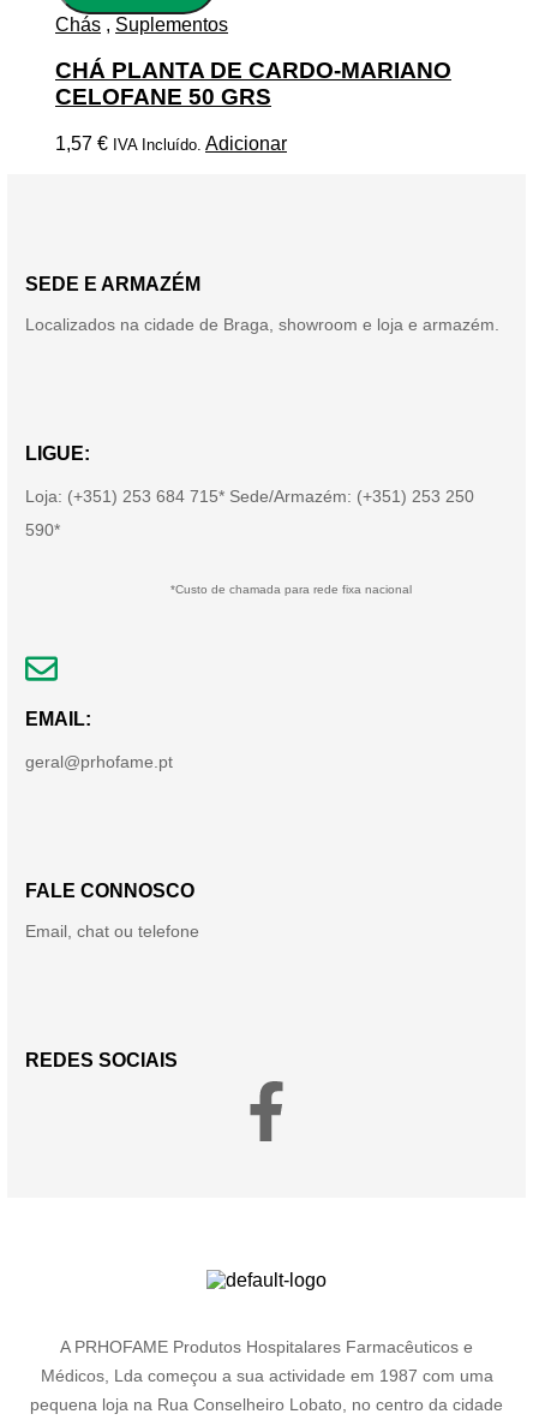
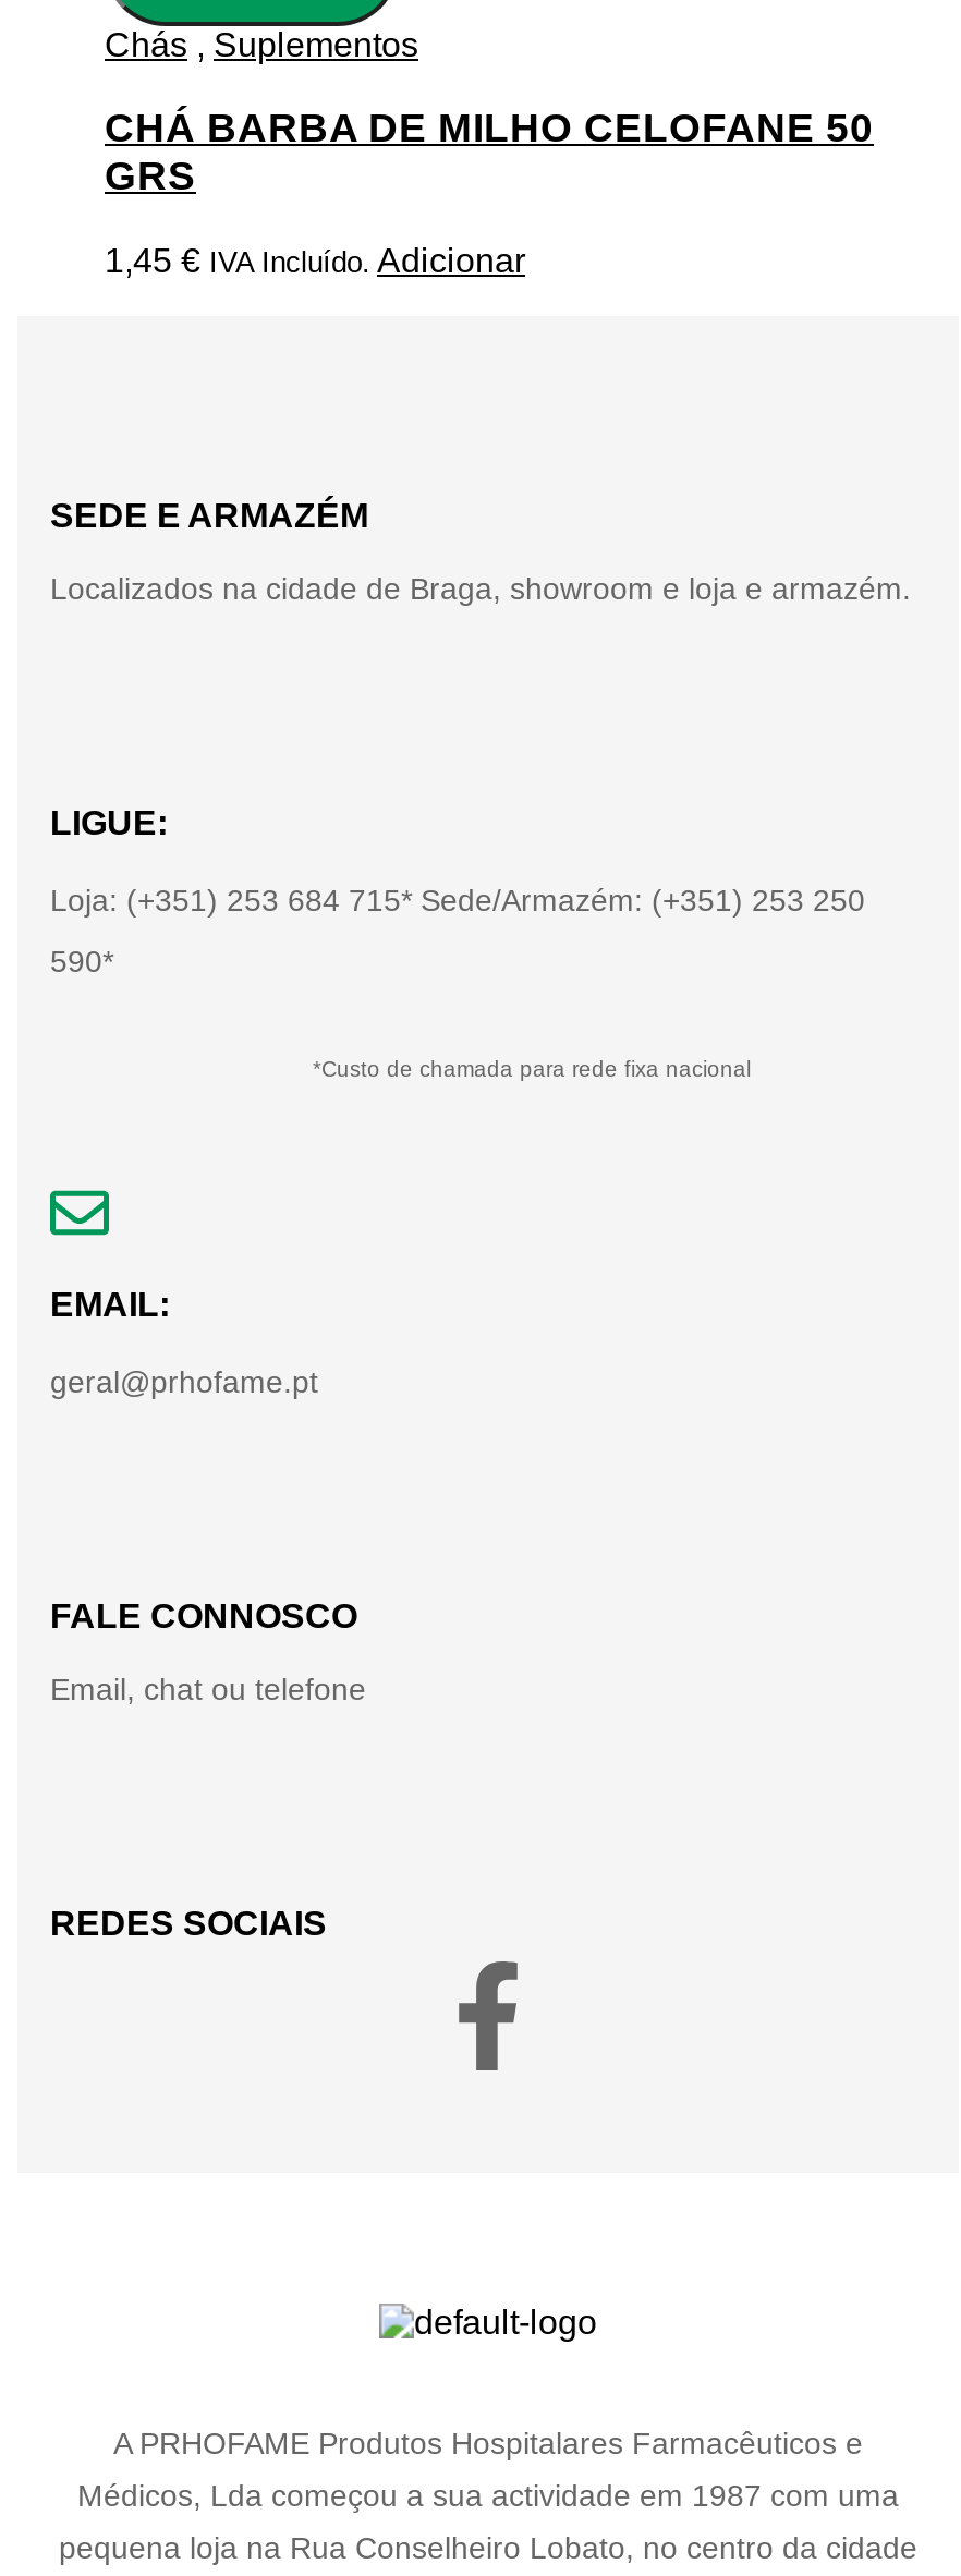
[55,58,451,110] CHÁ PLANTA DE CARDO-MARIANO | CELOFANE 50 GRS -> [105,105,874,199] CHÁ BARBA DE MILHO CELOFANE 50 | GRS
[55,133,287,154] 1,57 € IVA Incluído. Adicionar -> [105,242,525,279] 1,45 € IVA Incluído. Adicionar

